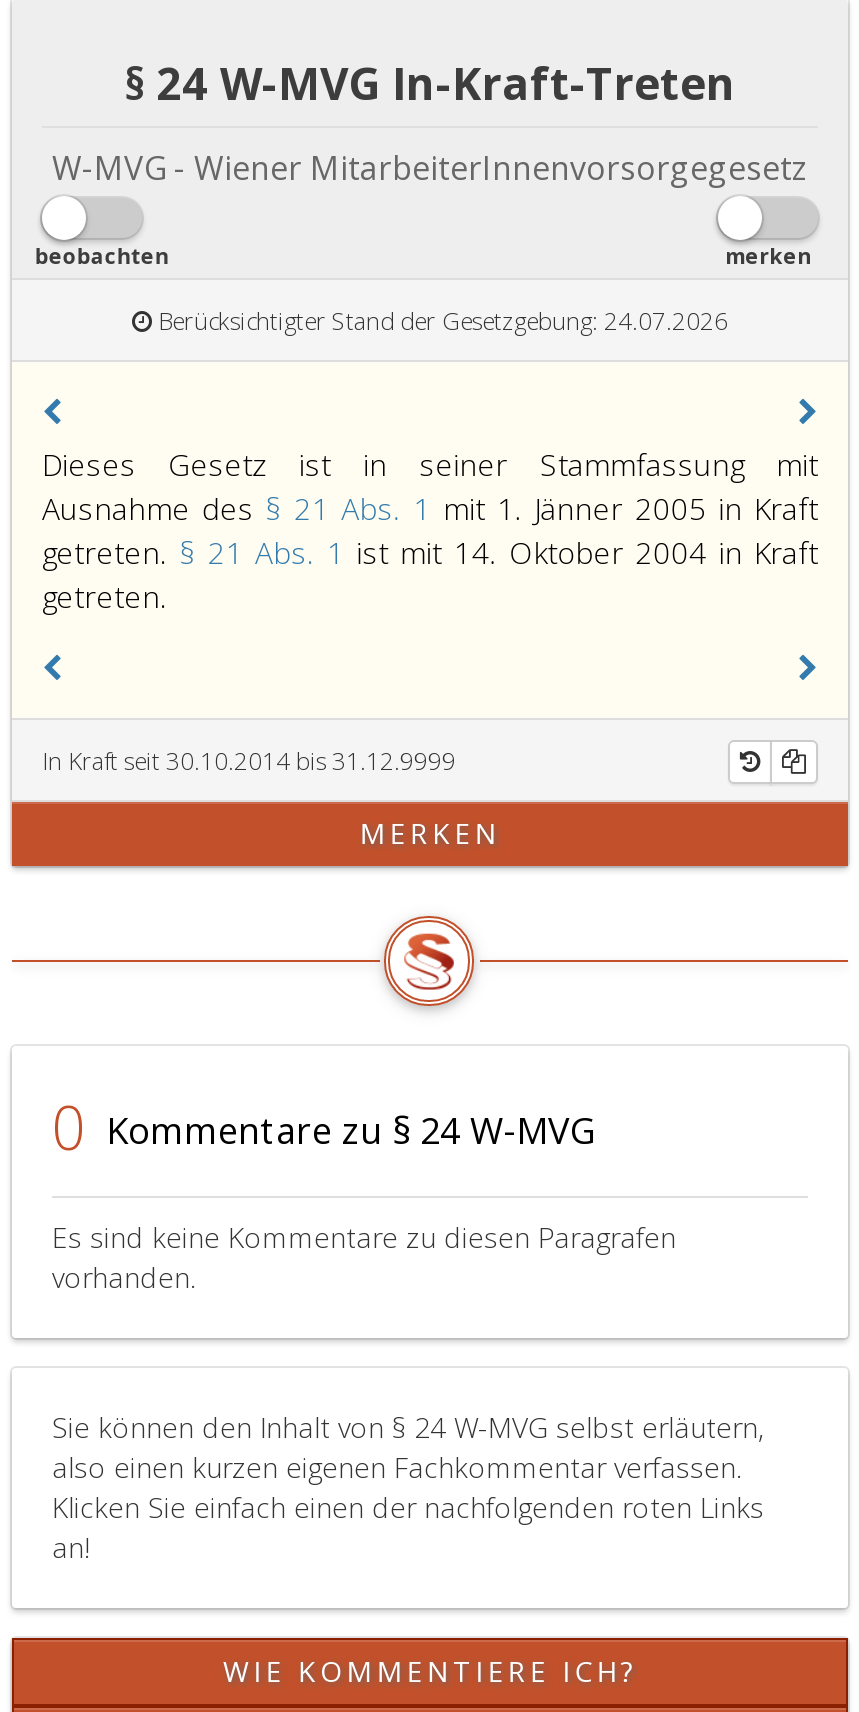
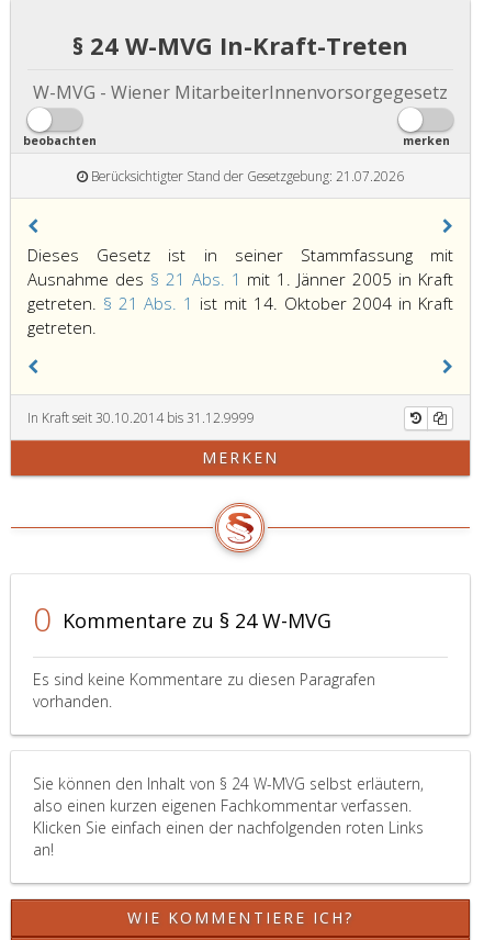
[152,304,728,336] Berücksichtigter Stand der Gesetzgebung: 24.07.2026 -> [88,167,404,184] Berücksichtigter Stand der Gesetzgebung: 21.07.2026

